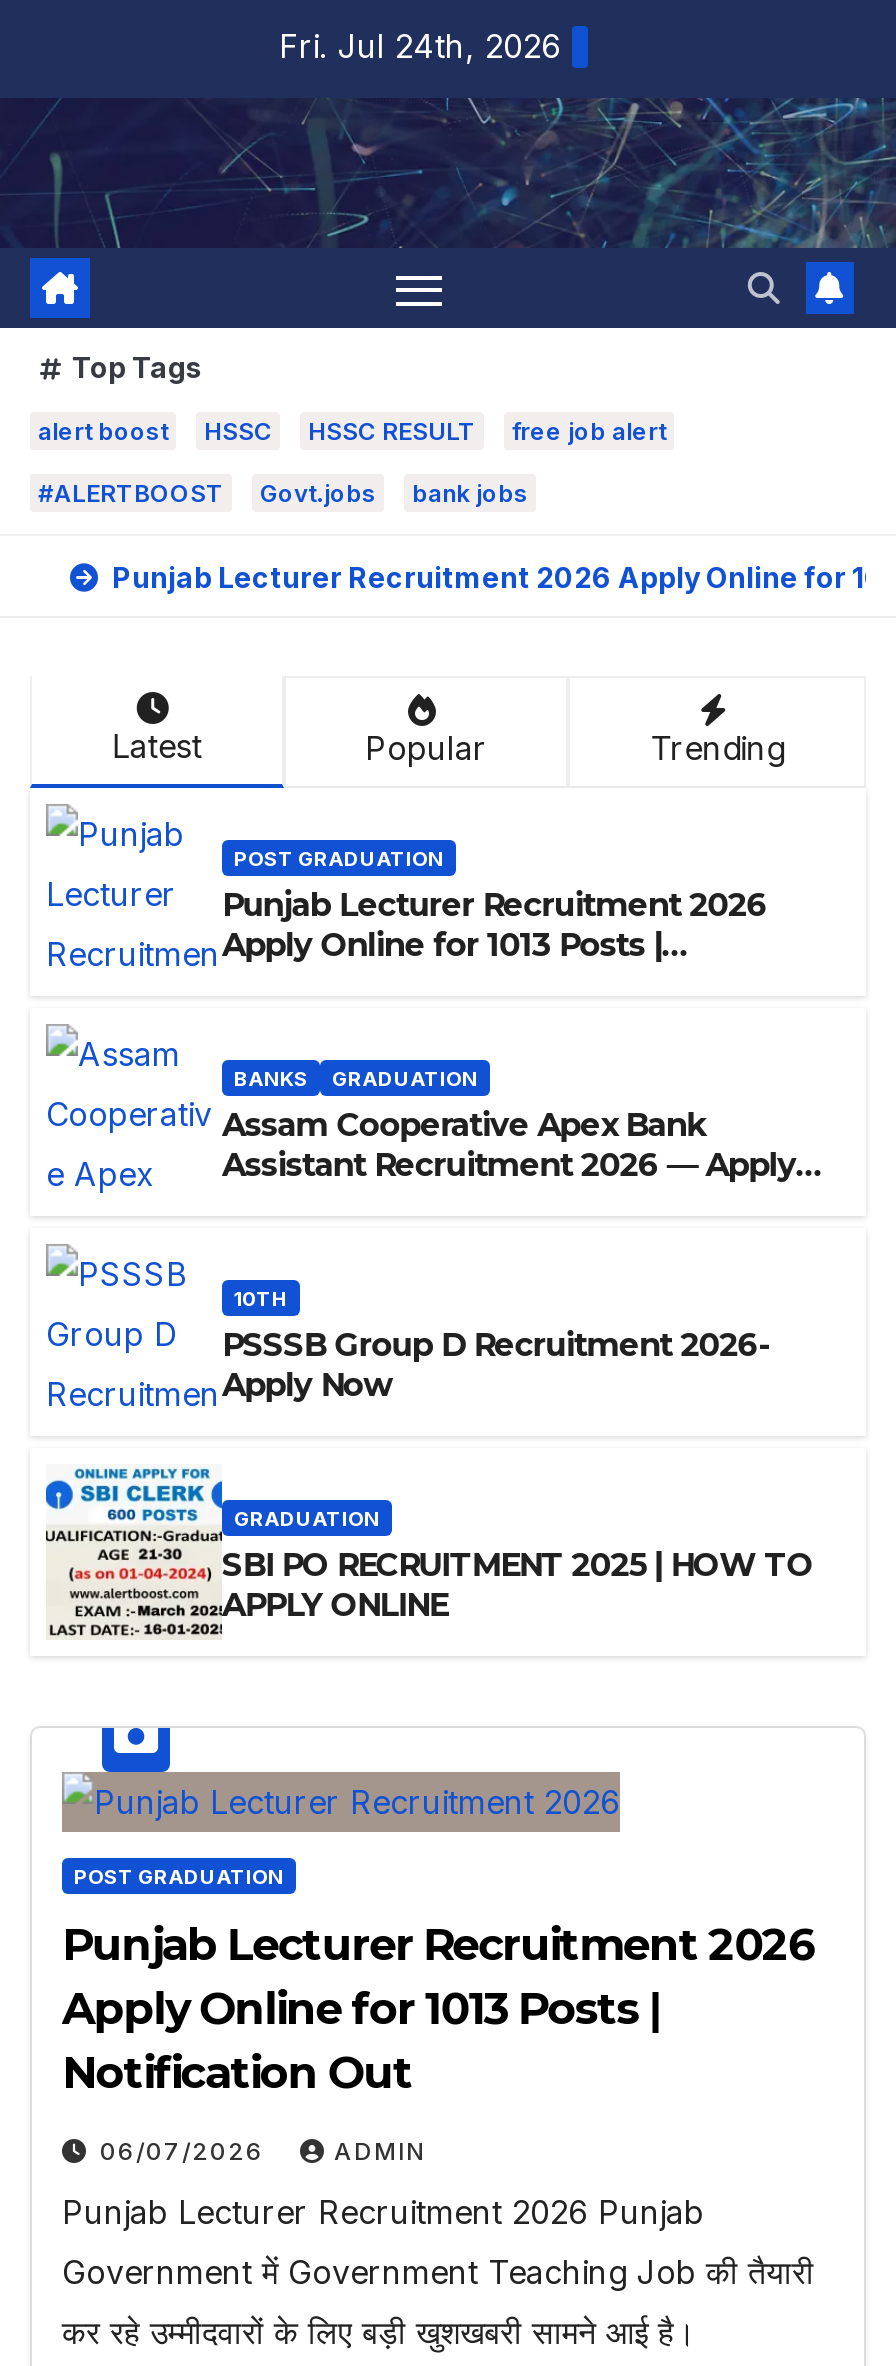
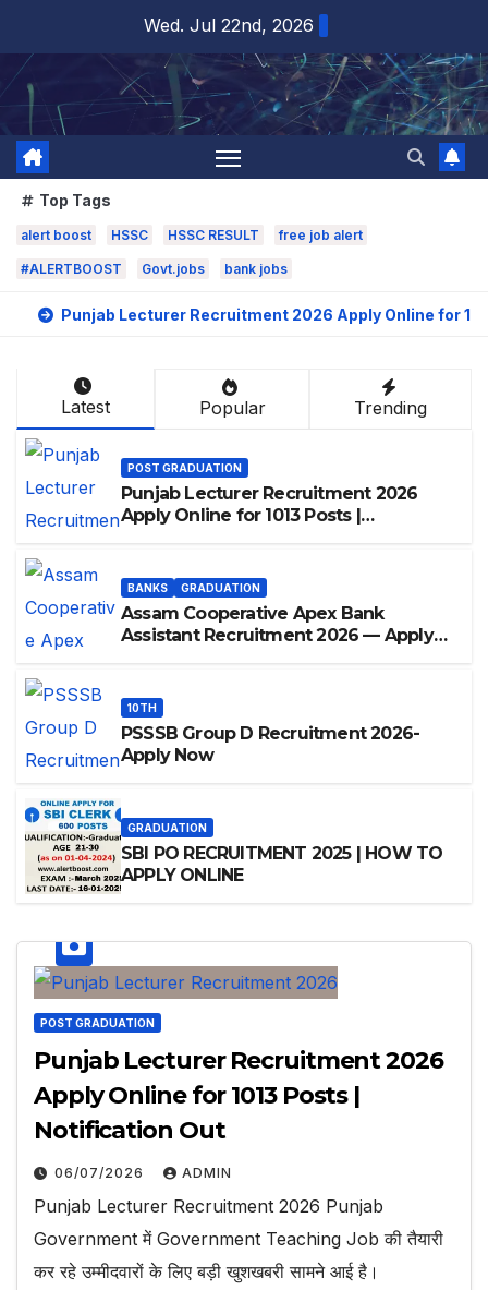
[279,26,561,66] Fri. Jul 24th, 2026 -> [144,14,314,36] Wed. Jul 22nd, 2026

